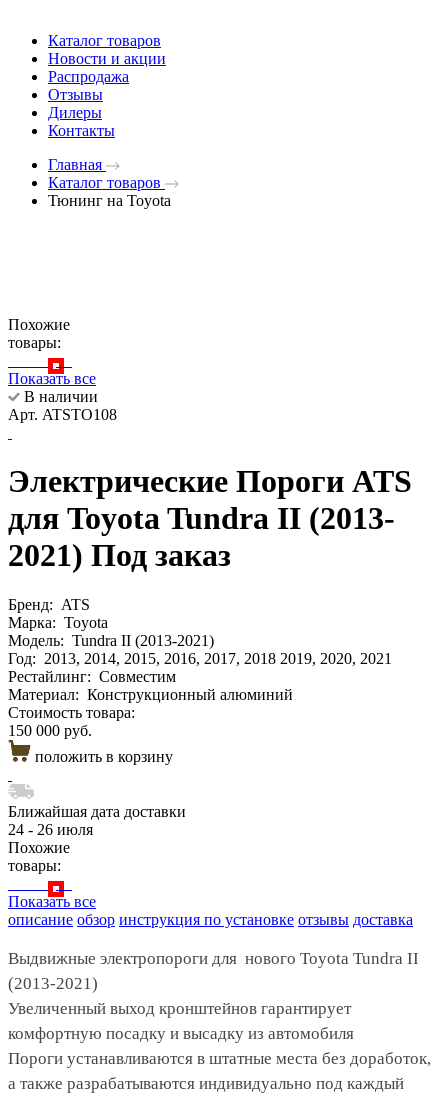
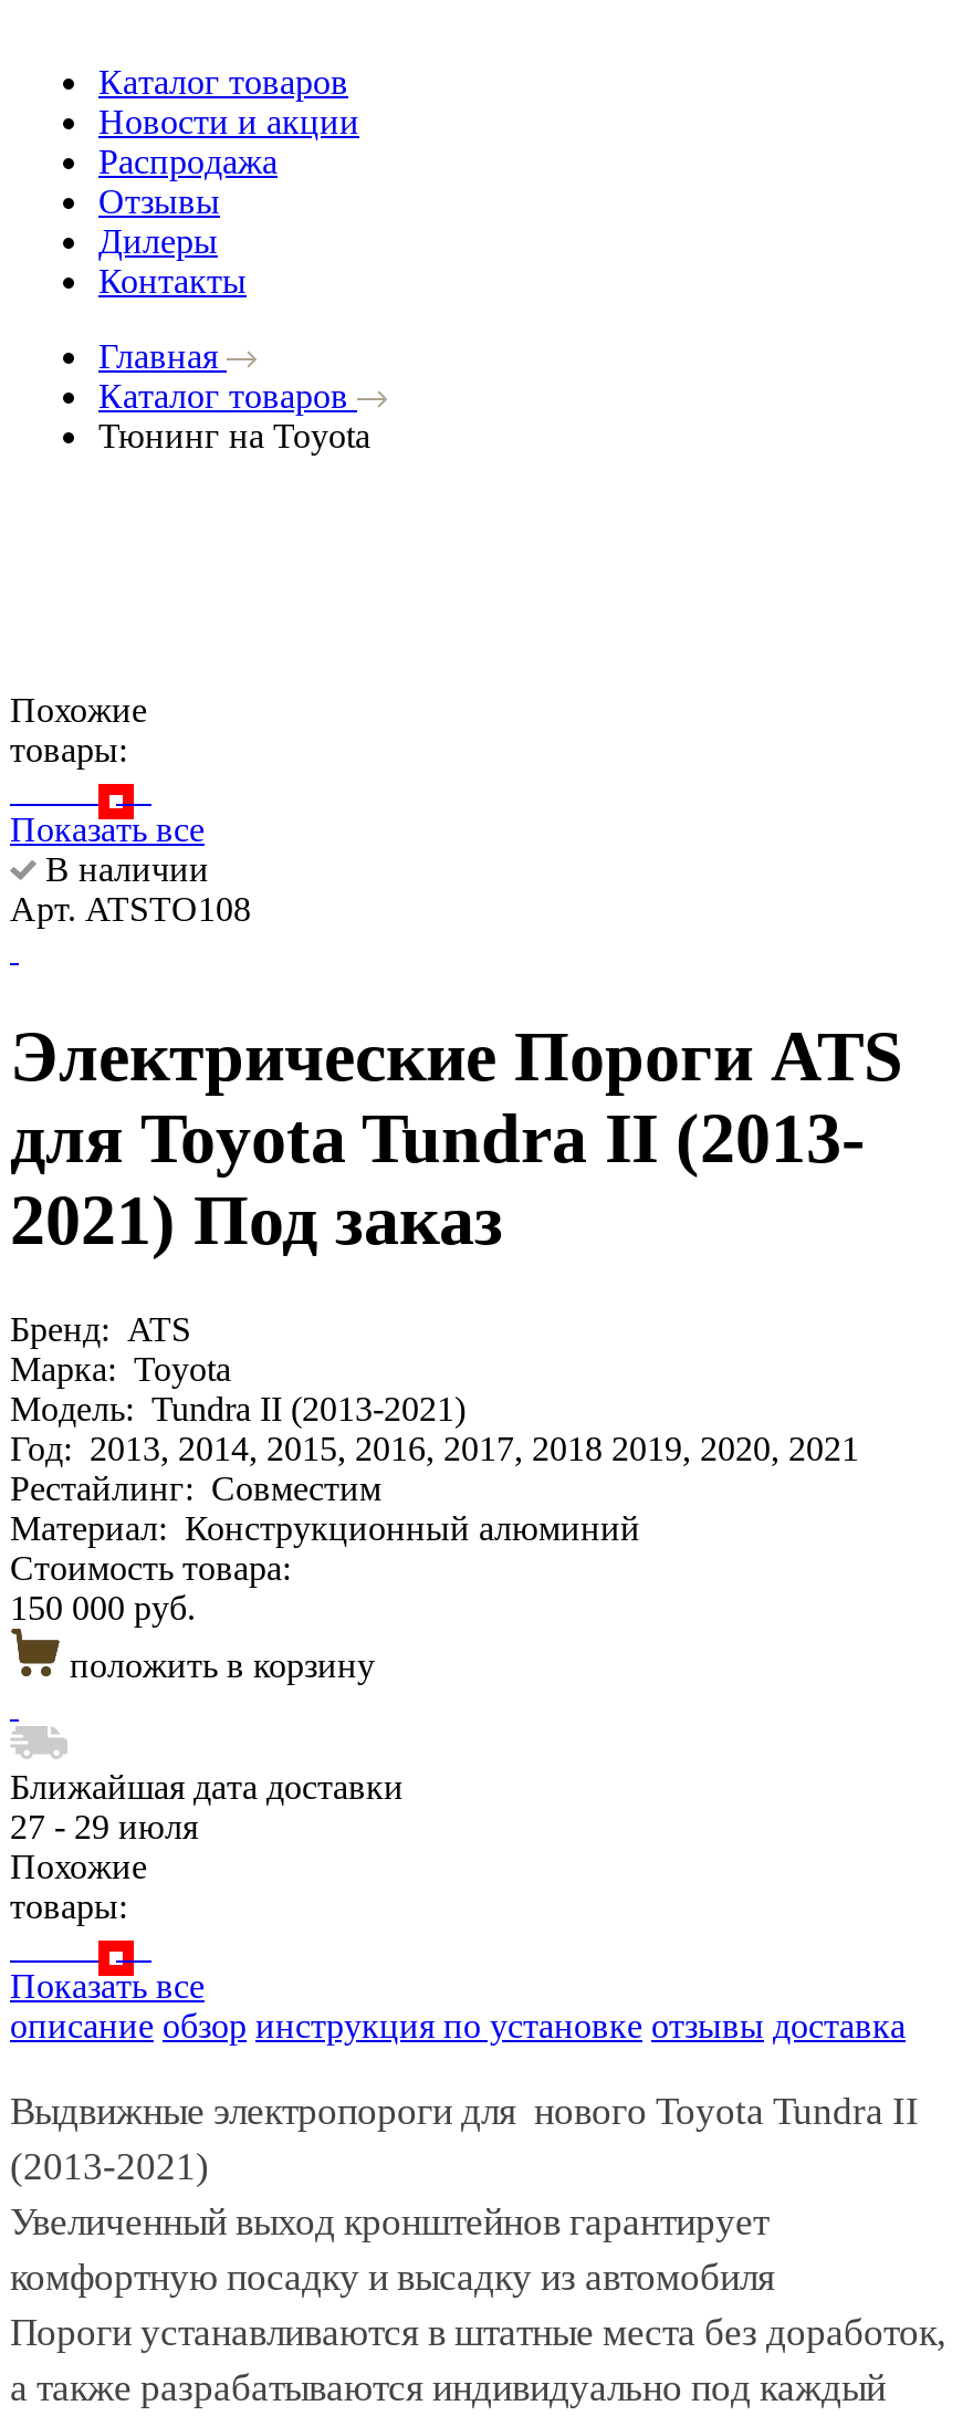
[8,821,93,838] 24 - 26 июля -> [10,1808,198,1845] 27 - 29 июля

